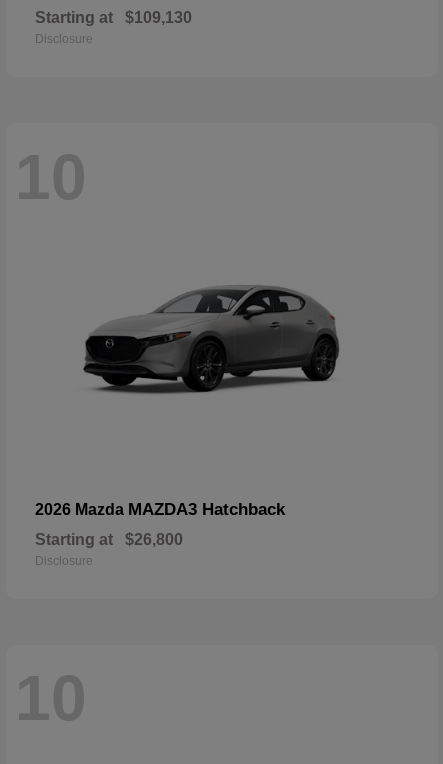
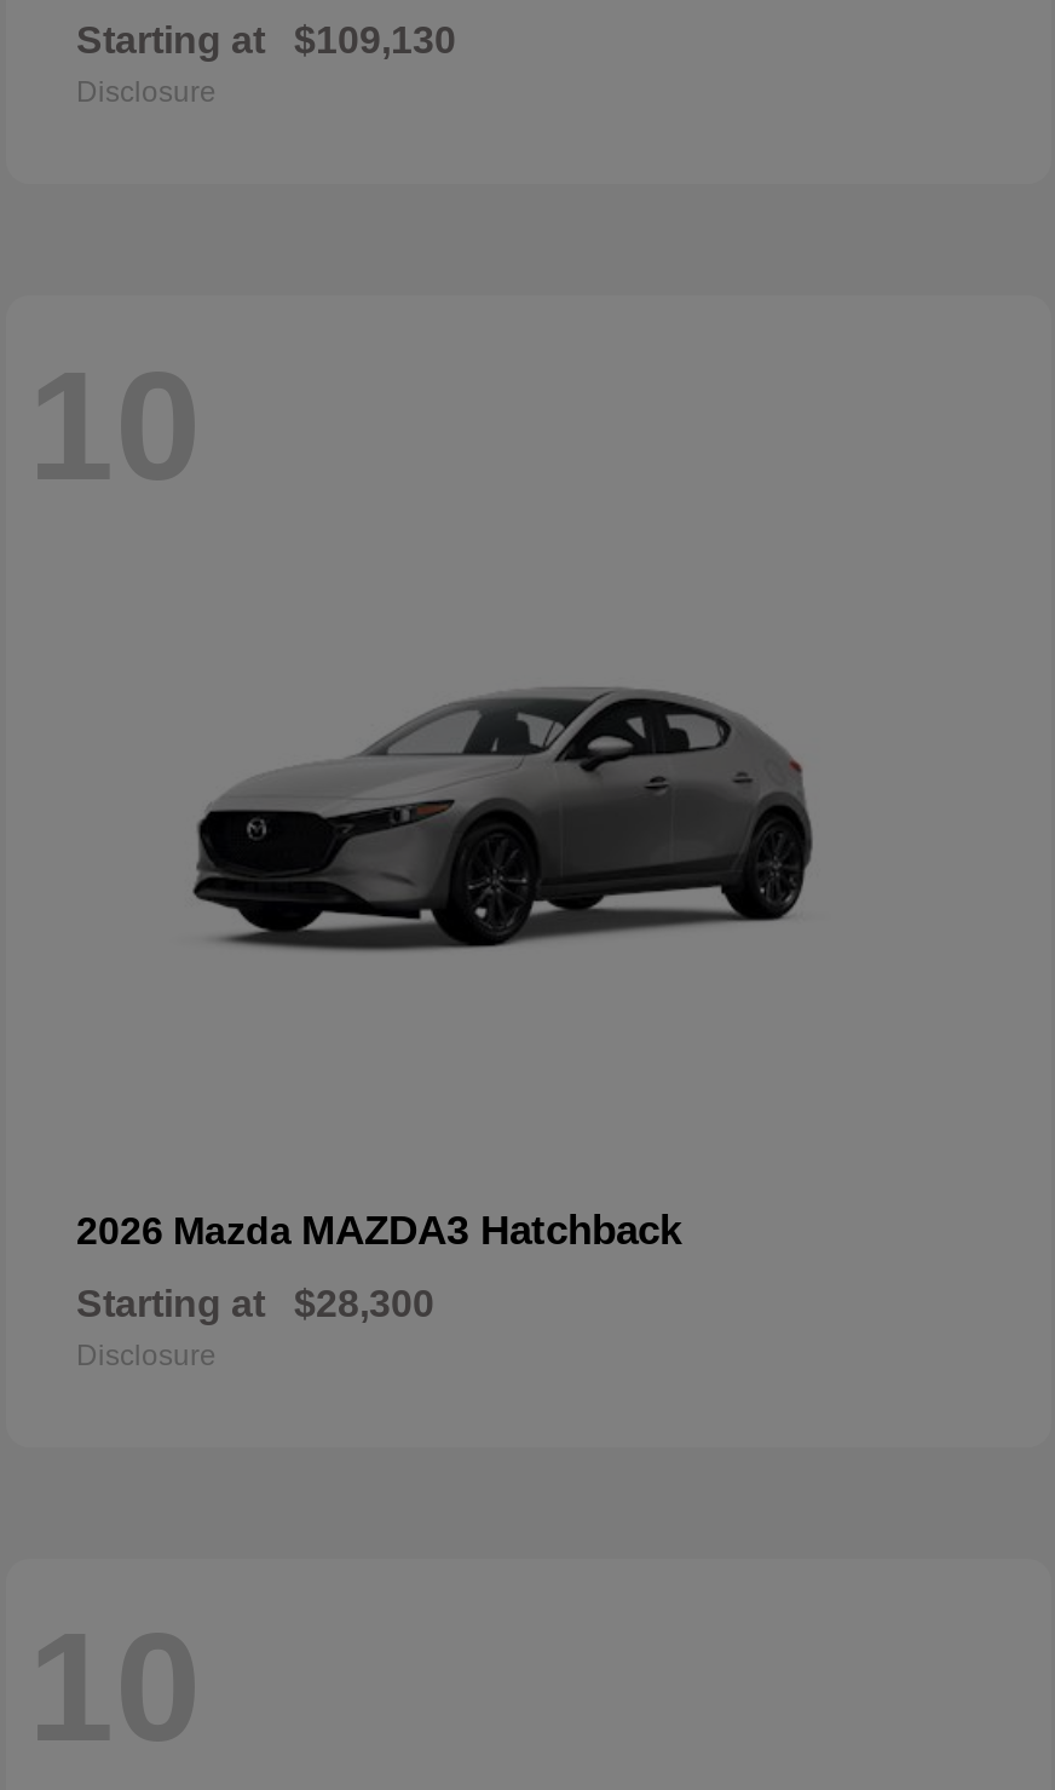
[35,531,183,548] Starting at $26,800 -> [76,1282,434,1323] Starting at $28,300

